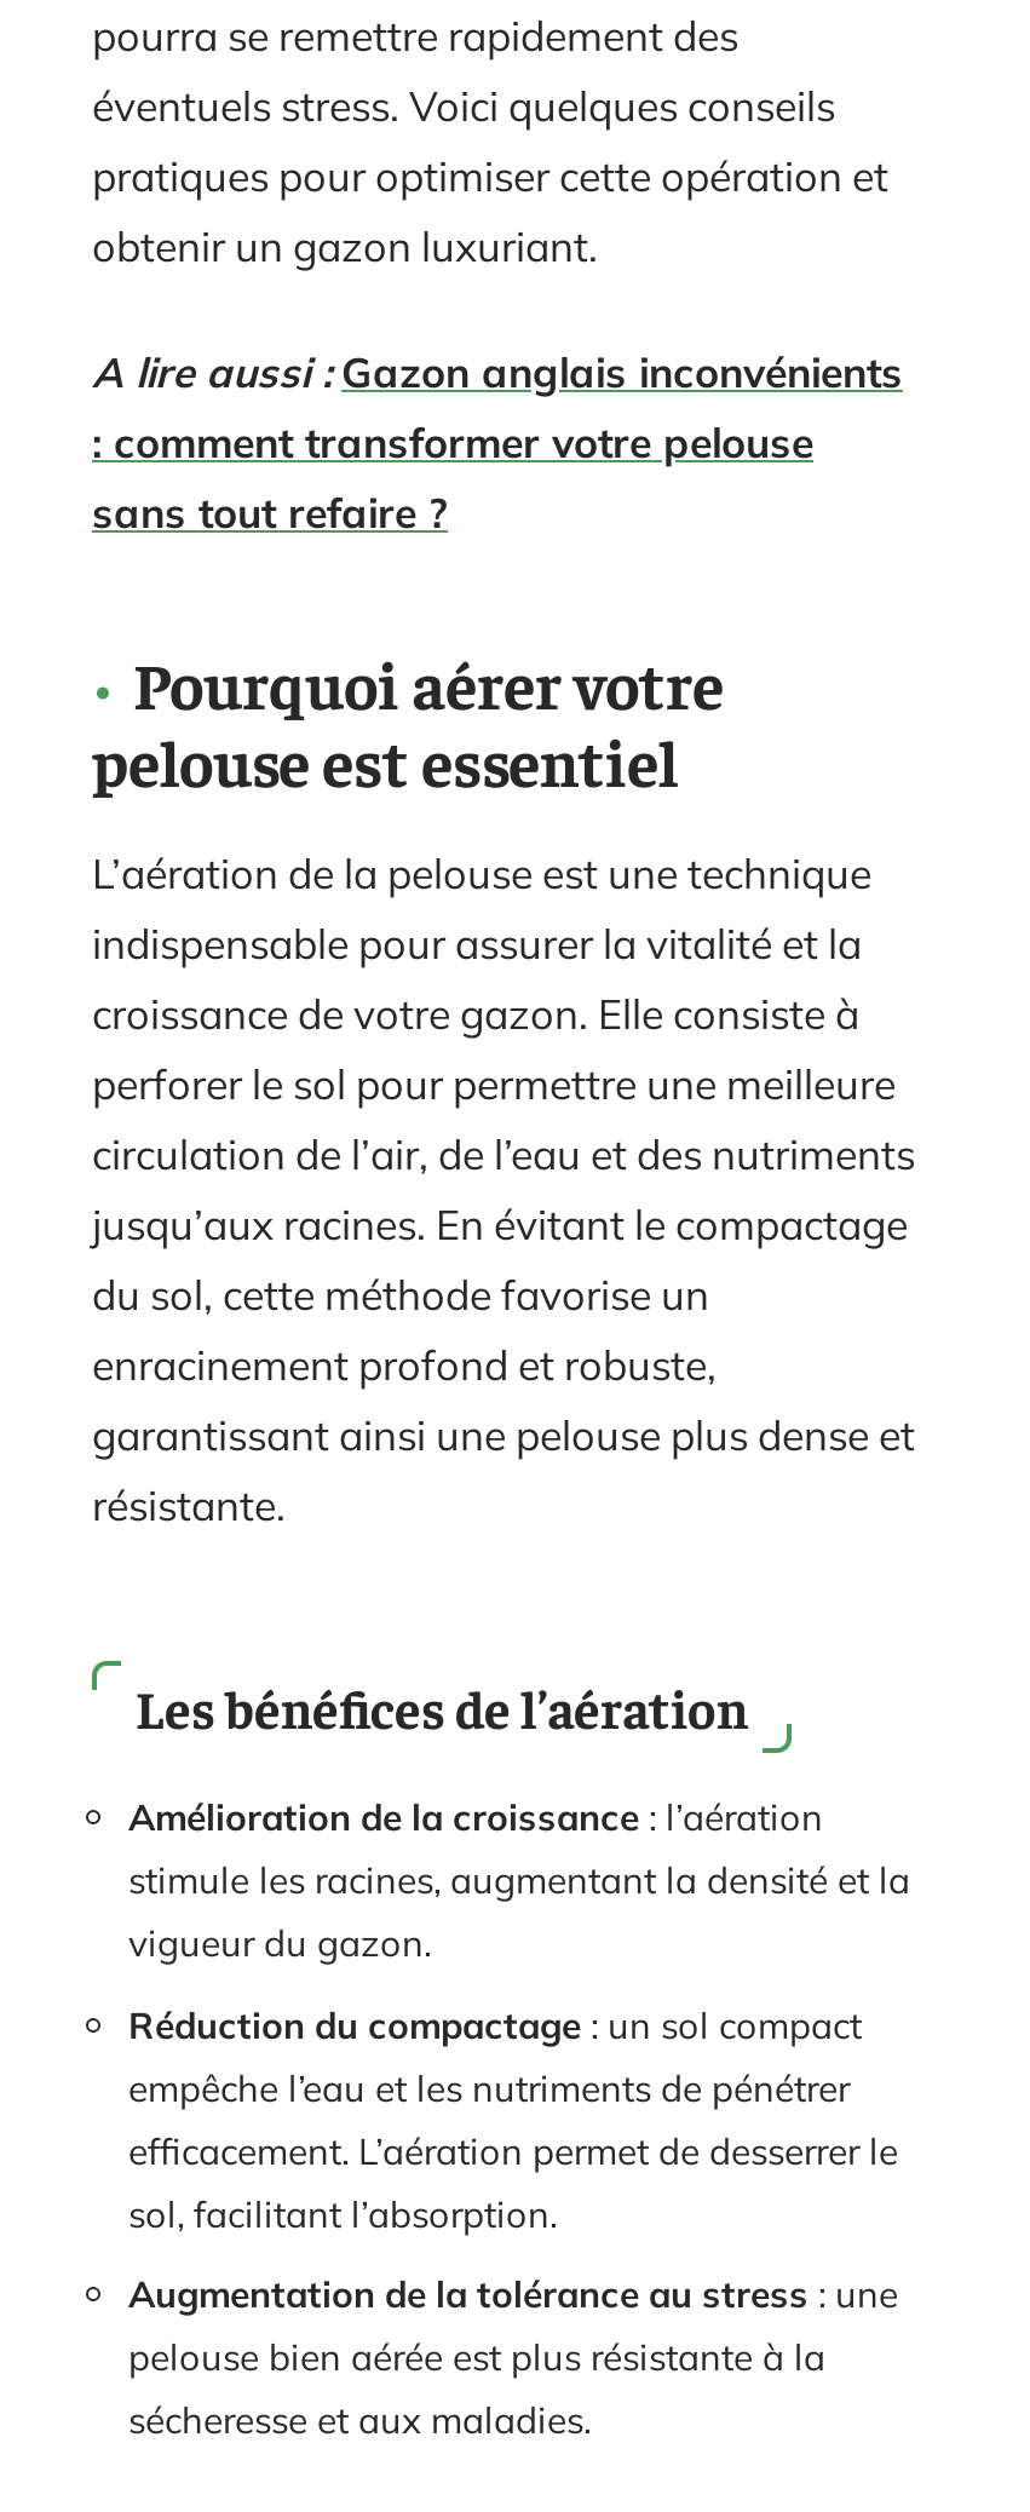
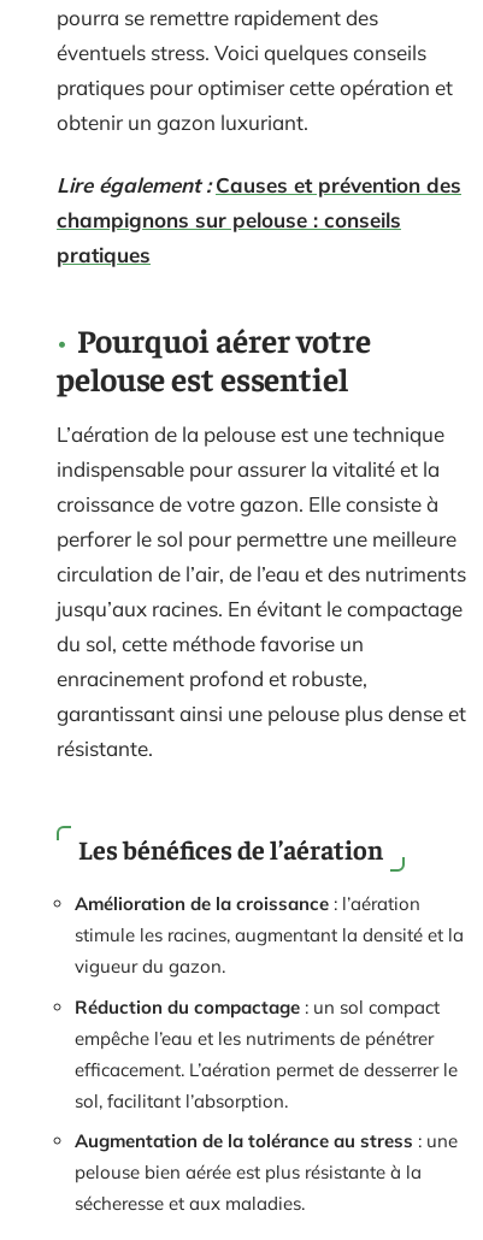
[92,345,903,536] A lire aussi : Gazon anglais inconvénients | : comment transformer votre pelouse | sans tout refaire ? -> [57,172,461,267] Lire également : Causes et prévention des | champignons sur pelouse : conseils | pratiques

